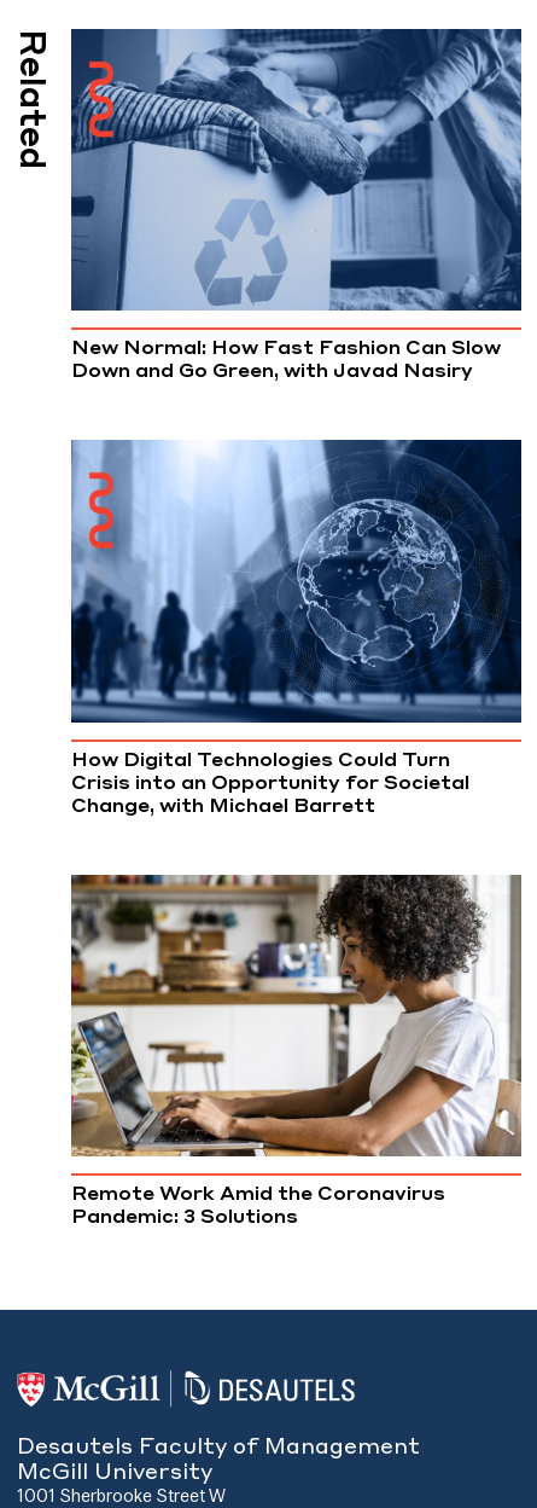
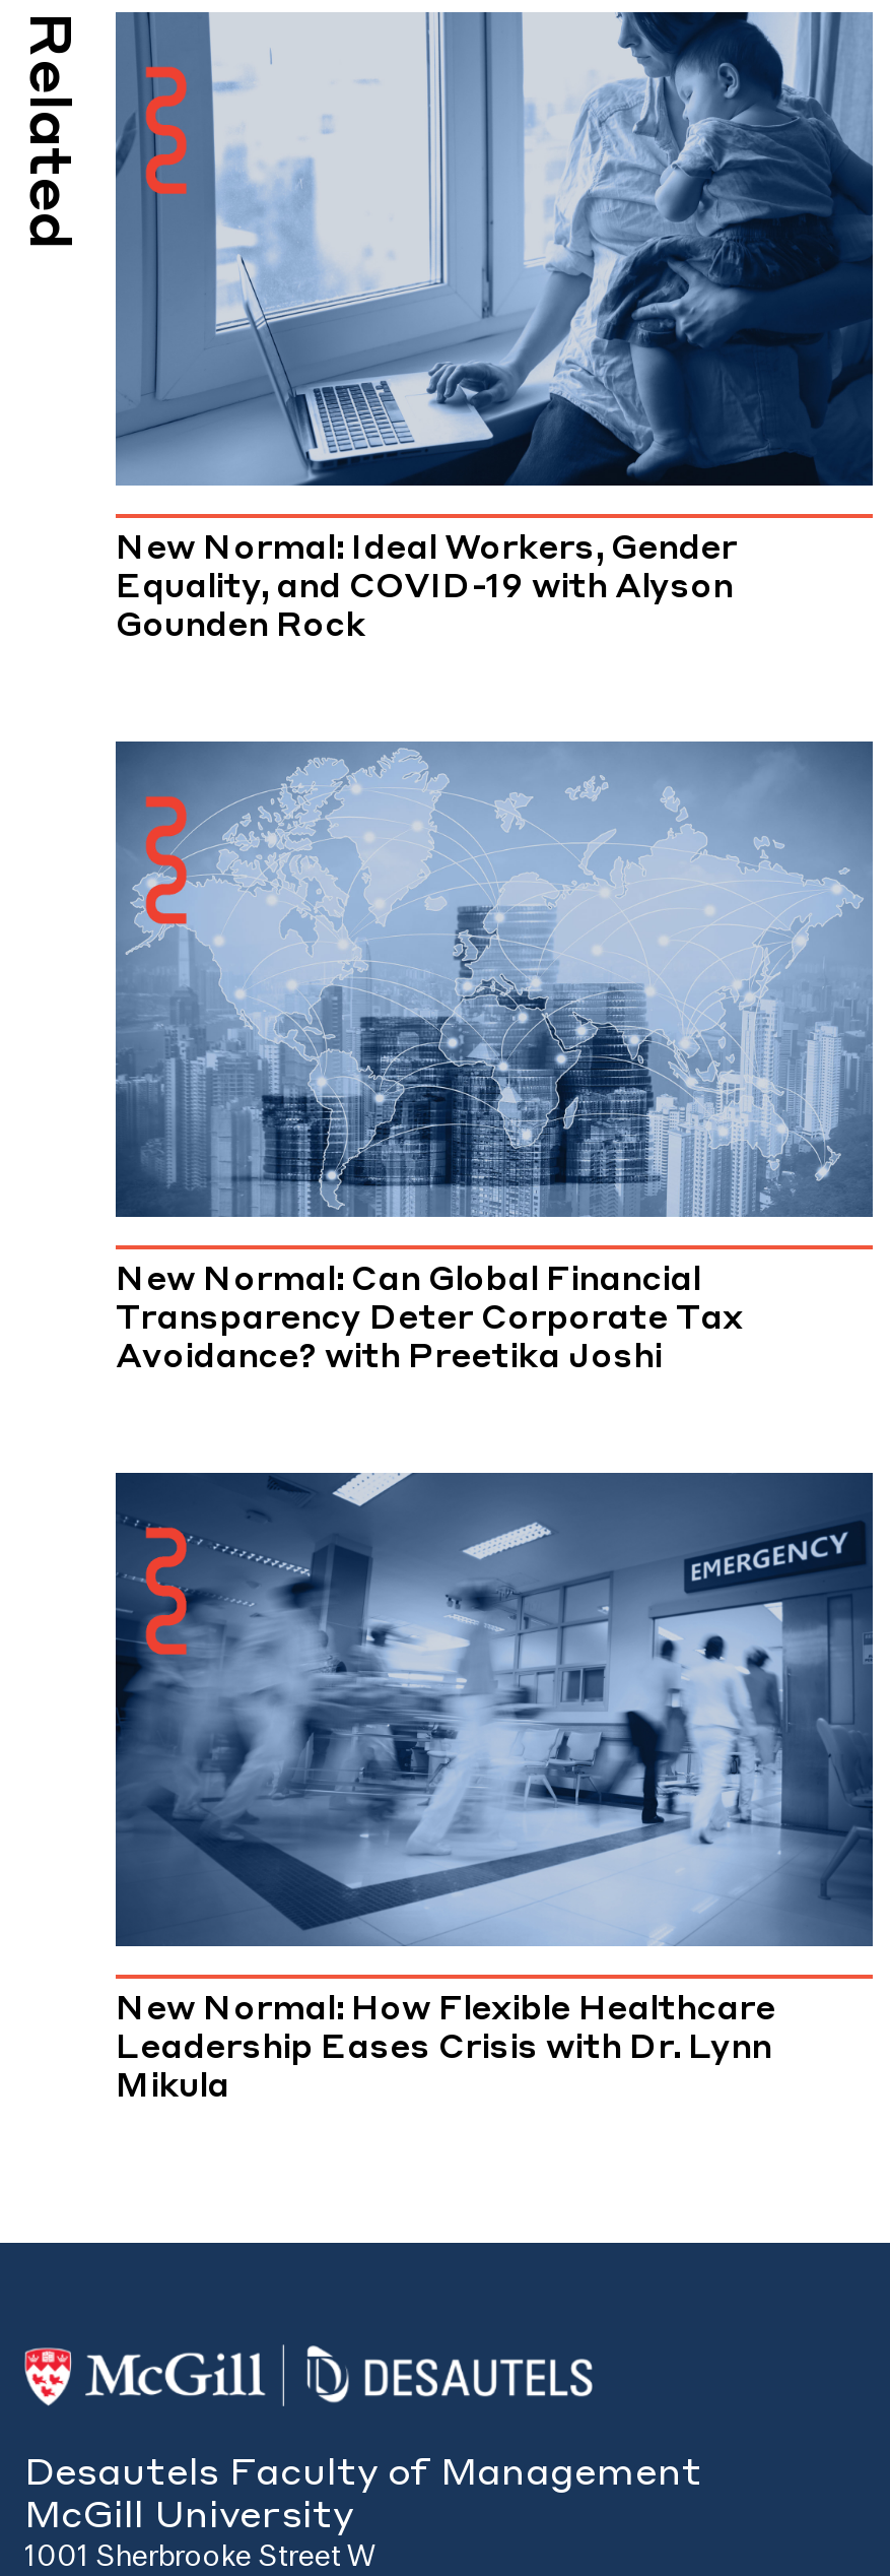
[71,28,521,382] [image] | New Normal: How Fast Fashion Can Slow | Down and Go Green, with Javad Nasiry -> [116,12,873,645] [image] | New Normal: Ideal Workers, Gender | Equality, and COVID-19 with Alyson | Gounden Rock
[71,439,521,816] [image] | How Digital Technologies Could Turn | Crisis into an Opportunity for Societal | Change, with Michael Barrett -> [114,739,875,1374] [image] | New Normal: Can Global Financial | Transparency Deter Corporate Tax | Avoidance? with Preetika Joshi
[70,874,523,1227] [image] | Remote Work Amid the Coronavirus | Pandemic: 3 Solutions -> [114,1471,875,2104] [image] | New Normal: How Flexible Healthcare | Leadership Eases Crisis with Dr. Lynn | Mikula

